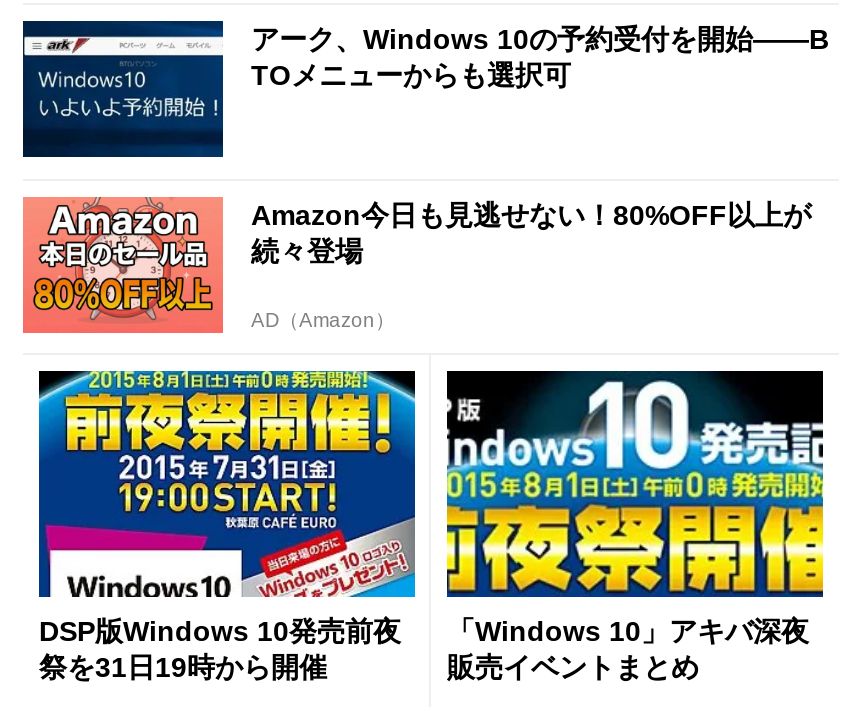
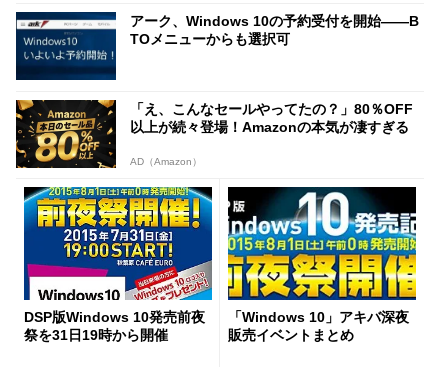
[21,197,811,335] [image] | Amazon今日も見逃せない！80%OFF以上が | 続々登場 -> [15,99,413,169] [image] | 「え、こんなセールやってたの？」80％OFF | 以上が続々登場！Amazonの本気が凄すぎる

